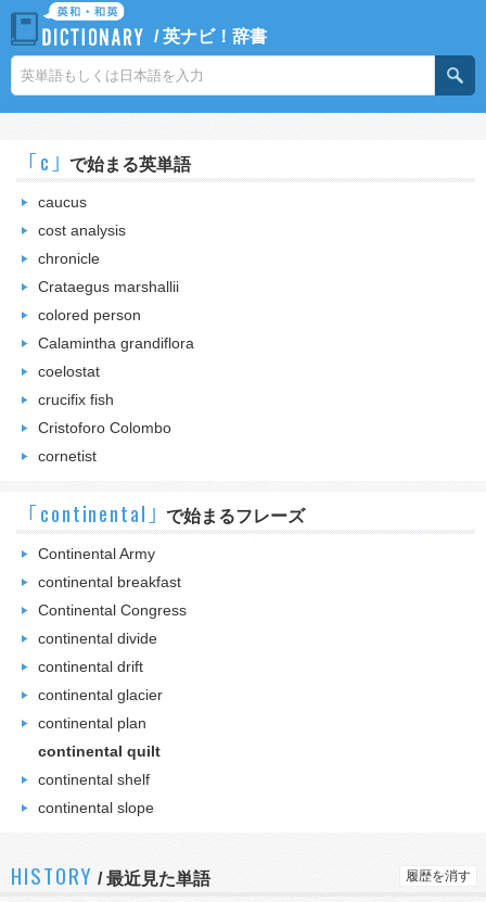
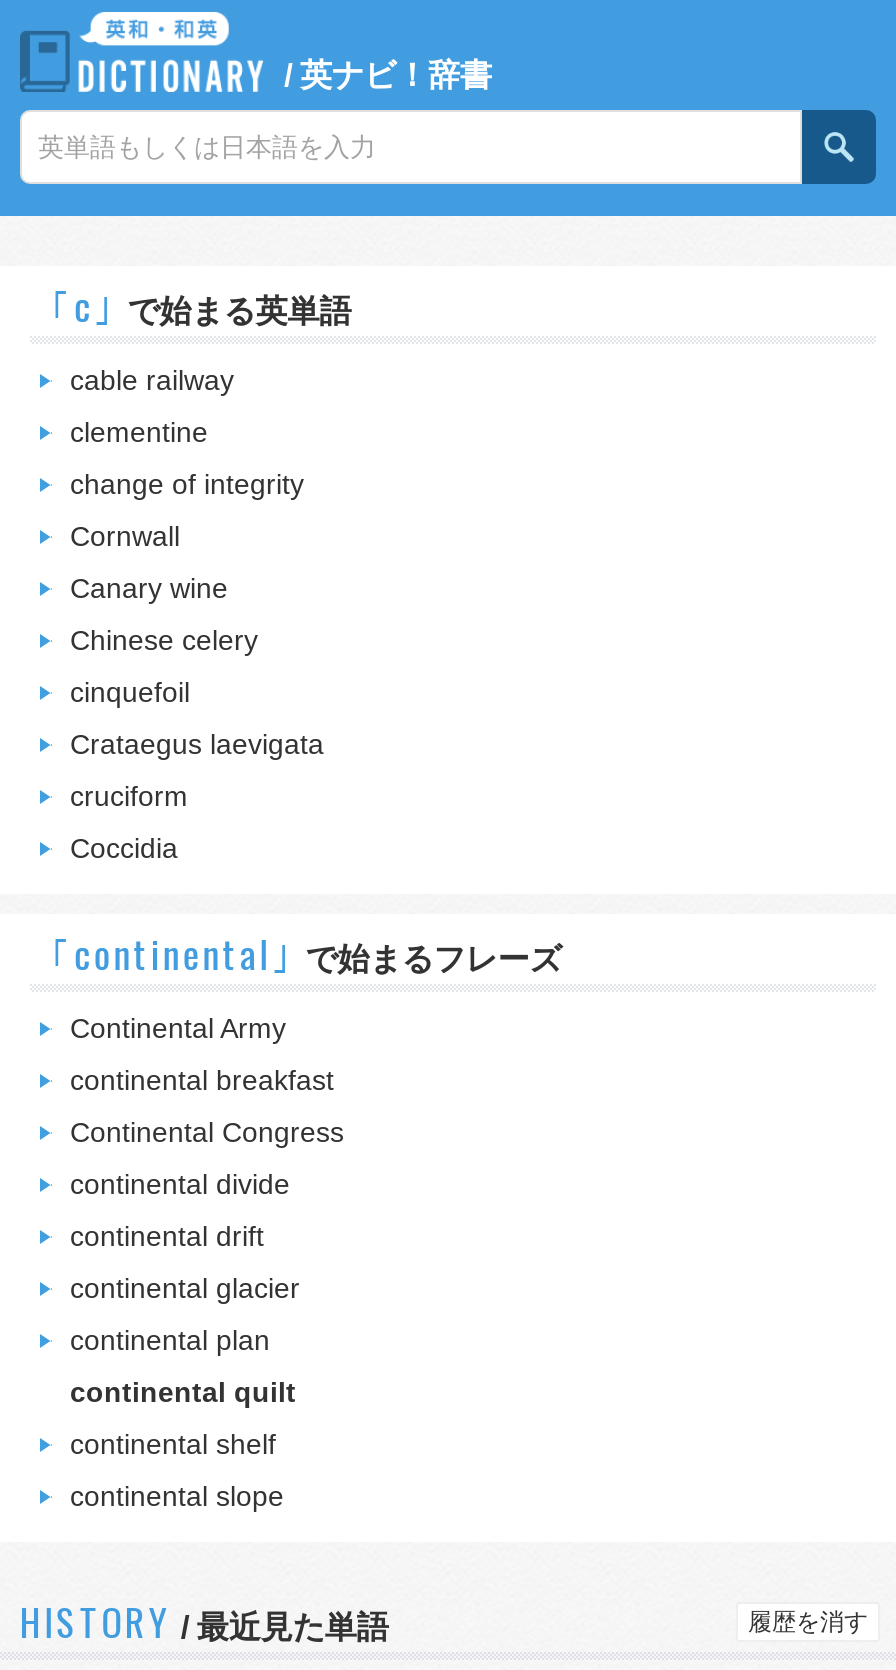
[38,193,87,211] caucus -> [70,364,234,396] cable railway
[38,221,126,239] cost analysis -> [70,416,208,448] clementine
[38,250,100,267] chronicle -> [70,468,304,500] change of integrity
[38,278,179,295] Crataegus marshallii -> [70,520,180,552] Cornwall
[38,306,141,323] colored person -> [70,572,228,604] Canary wine
[38,334,194,352] Calamintha grandiflora -> [70,624,258,656] Chinese celery
[38,363,100,380] coelostat -> [70,676,190,708] cinquefoil
[38,391,114,408] crucifix fish -> [70,728,324,760] Crataegus laevigata
[38,419,171,436] Cristoforo Colombo -> [70,780,188,812] cruciform
[38,447,97,465] cornetist -> [70,832,178,864] Coccidia

